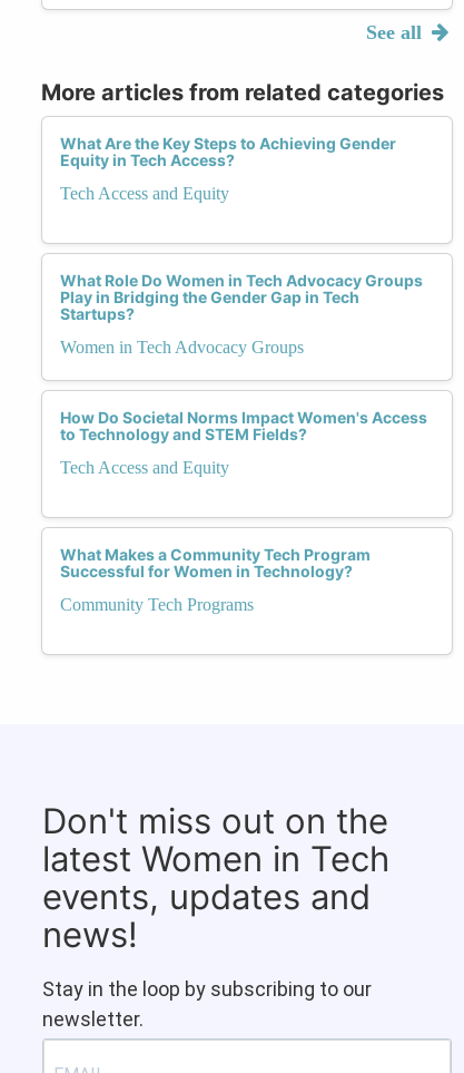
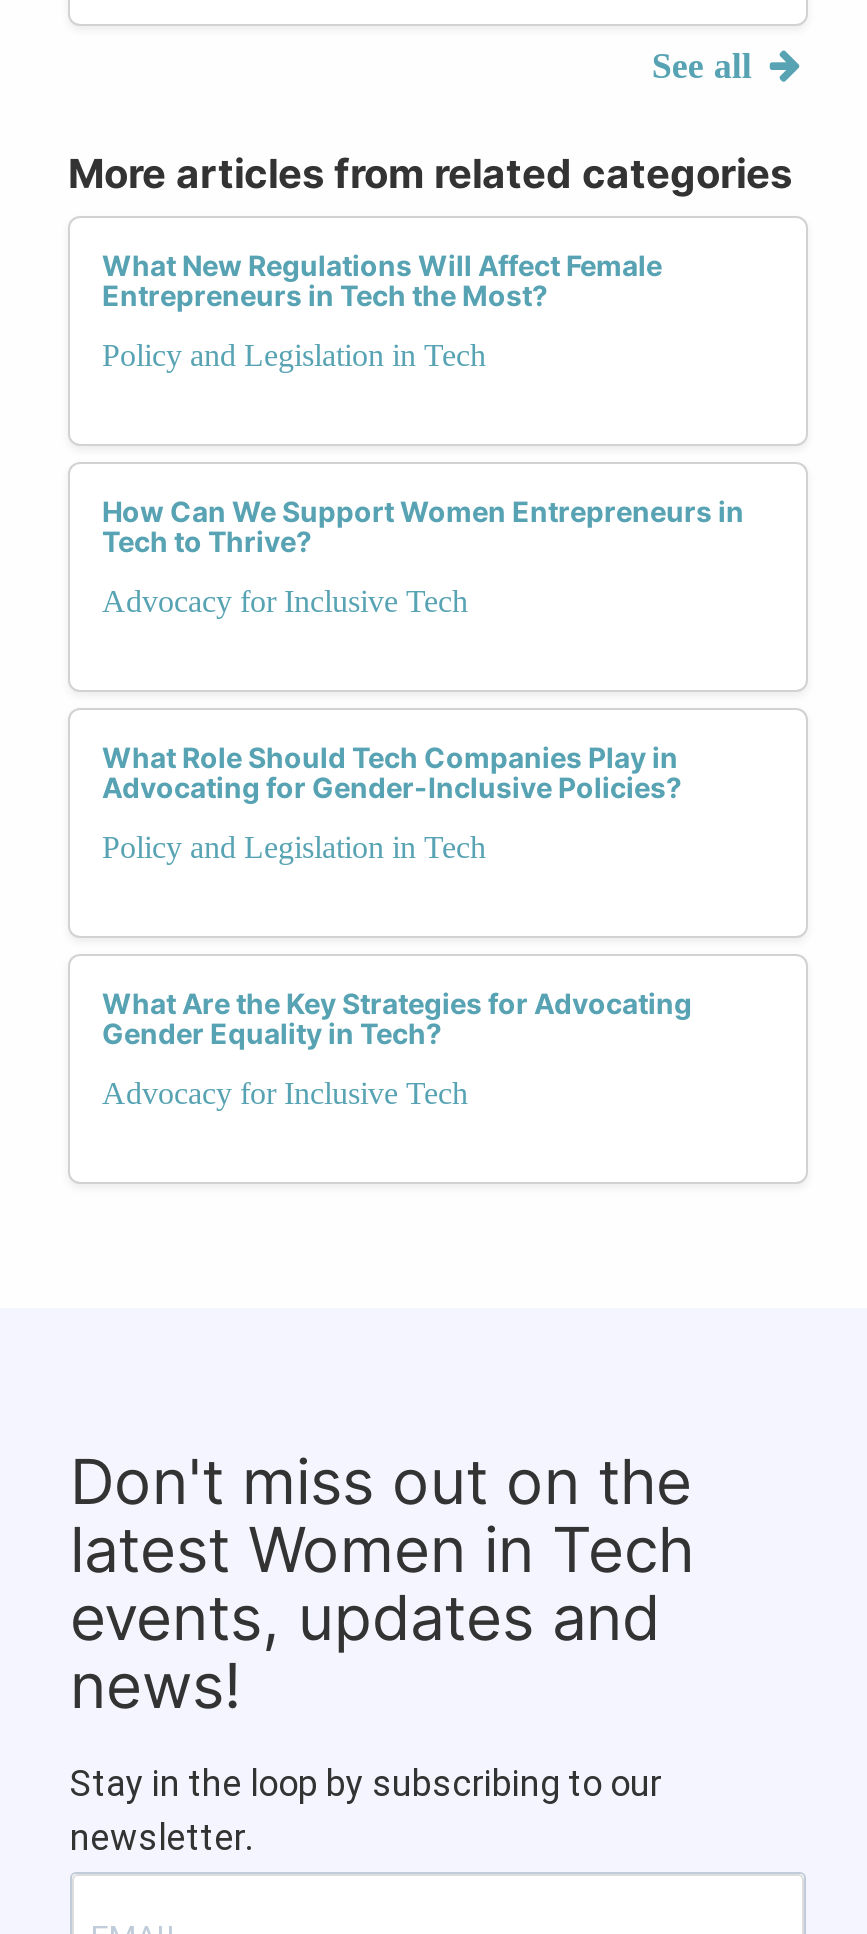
[60,134,396,169] What Are the Key Steps to Achieving Gender | Equity in Tech Access? -> [102,248,662,312] What New Regulations Will Affect Female | Entrepreneurs in Tech the Most?
[60,184,229,203] Tech Access and Equity -> [102,338,486,372] Policy and Legislation in Tech
[60,271,423,323] What Role Do Women in Tech Advocacy Groups | Play in Bridging the Gender Gap in Tech | Startups? -> [102,494,744,558] How Can We Support Women Entrepreneurs in | Tech to Thrive?
[60,338,304,357] Women in Tech Advocacy Groups -> [102,584,468,618] Advocacy for Inclusive Tech
[60,408,427,443] How Do Societal Norms Impact Women's Access | to Technology and STEM Fields? -> [102,740,682,804] What Role Should Tech Companies Play in | Advocating for Gender-Inclusive Policies?
[60,458,229,477] Tech Access and Equity -> [102,830,486,864] Policy and Legislation in Tech
[60,545,371,581] What Makes a Community Tech Program | Successful for Women in Technology? -> [102,986,692,1050] What Are the Key Strategies for Advocating | Gender Equality in Tech?
[60,595,254,614] Community Tech Programs -> [102,1076,468,1110] Advocacy for Inclusive Tech

